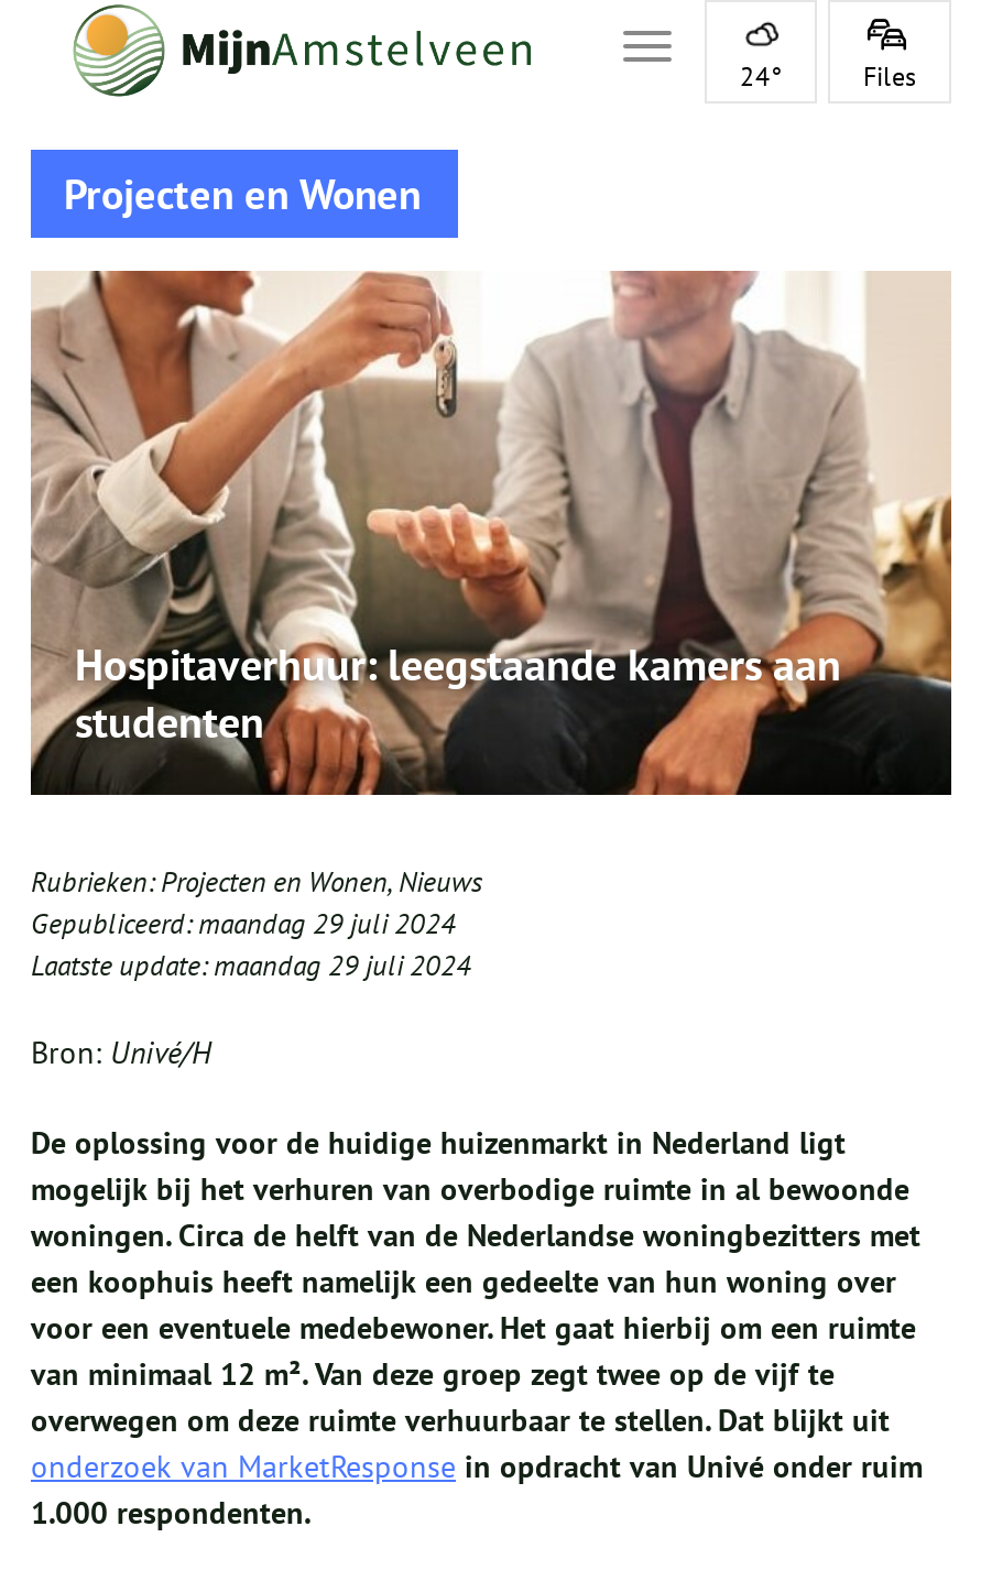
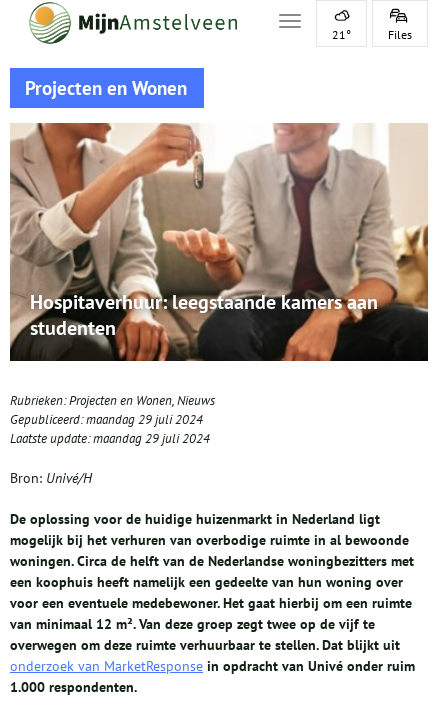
[740,58,782,91] 24° -> [332,26,351,41] 21°

